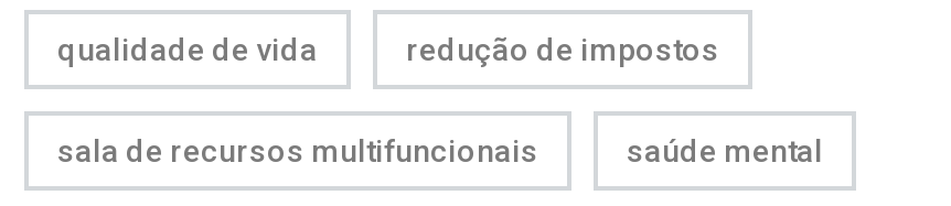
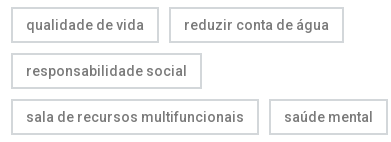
[406,31,719,67] redução de impostos -> [26,17,329,79] reduzir conta de água | responsabilidade social

